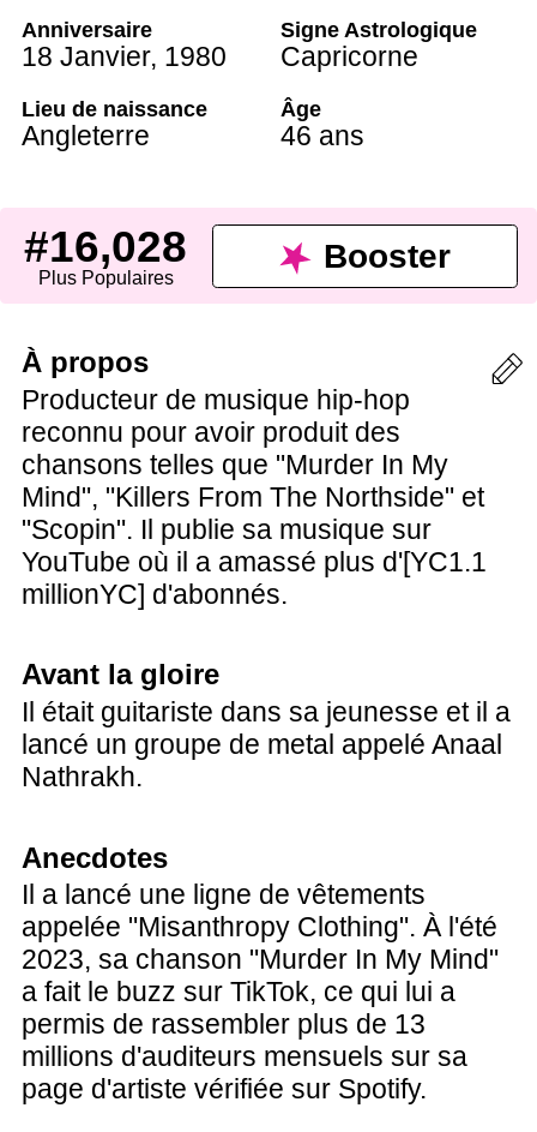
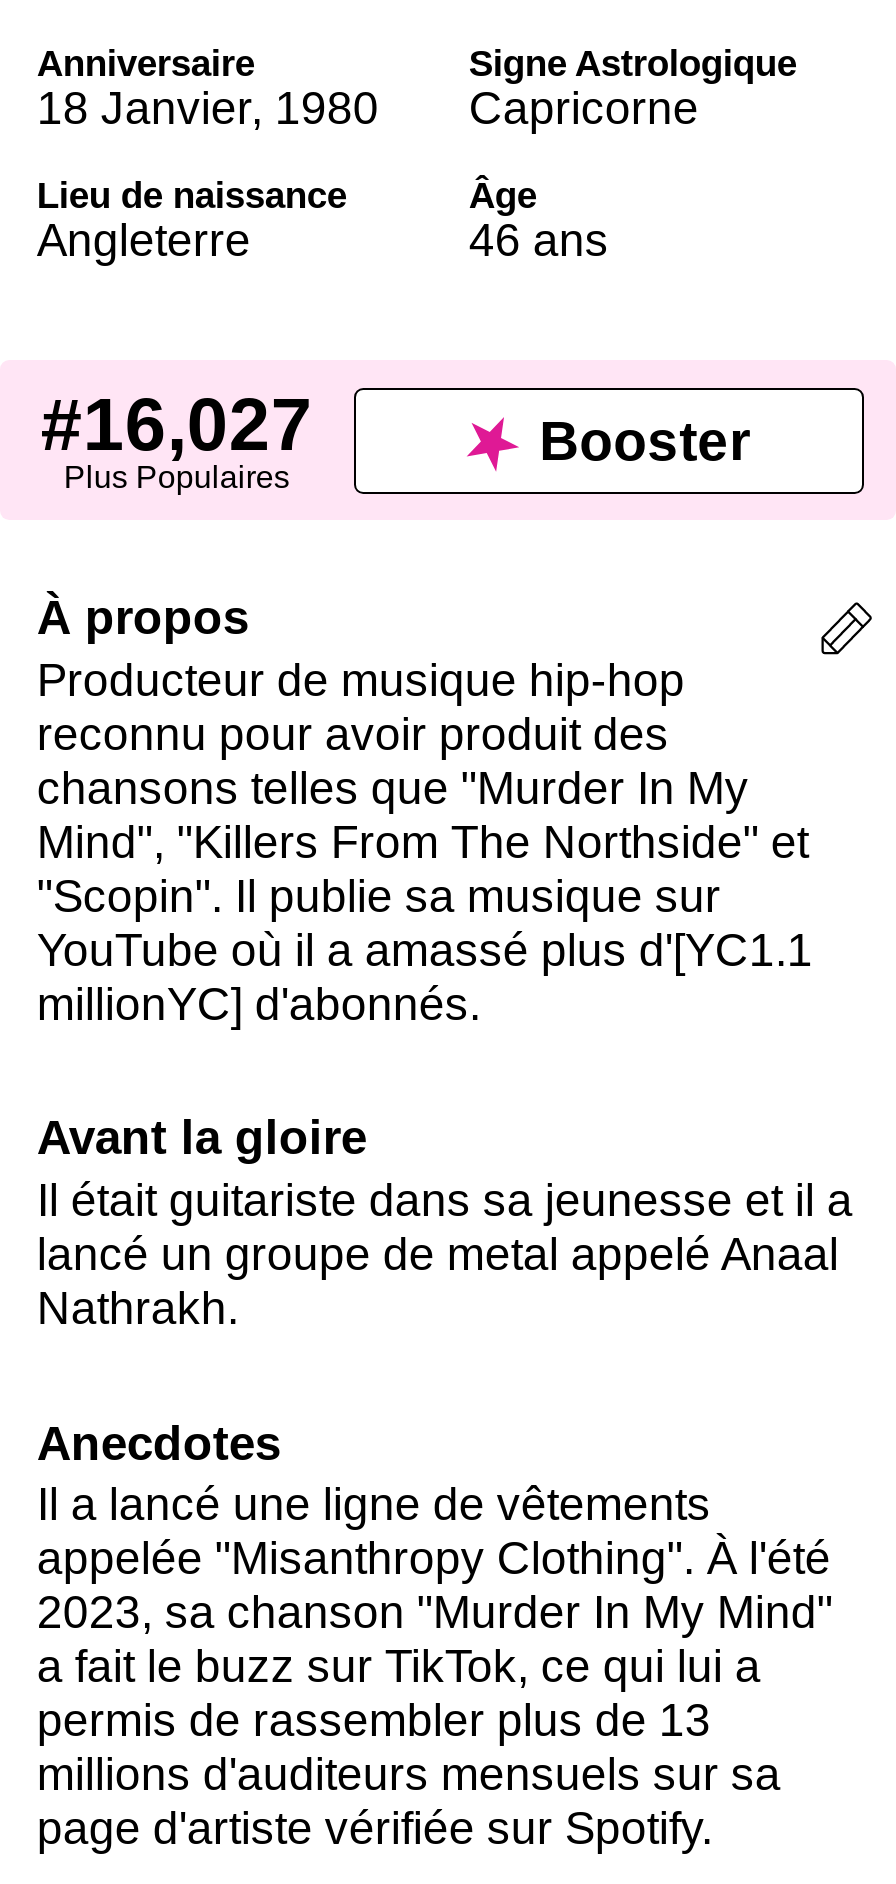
[24,221,187,271] #16,028 -> [41,383,313,465] #16,027

